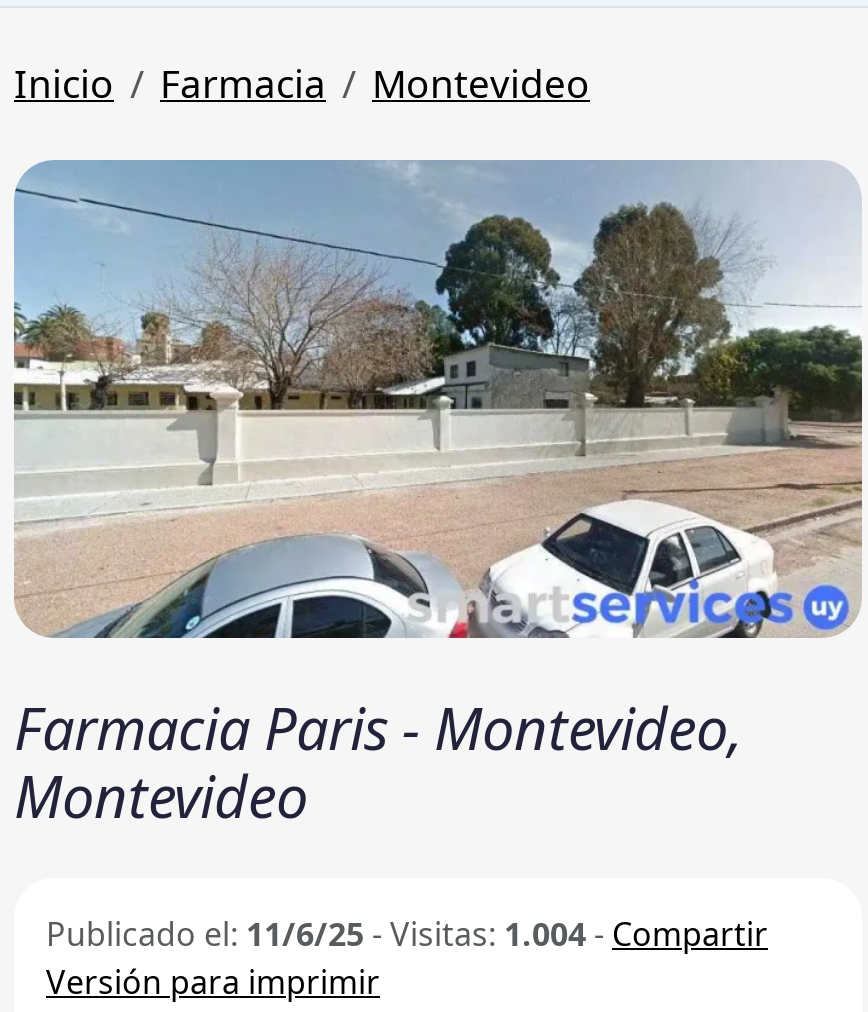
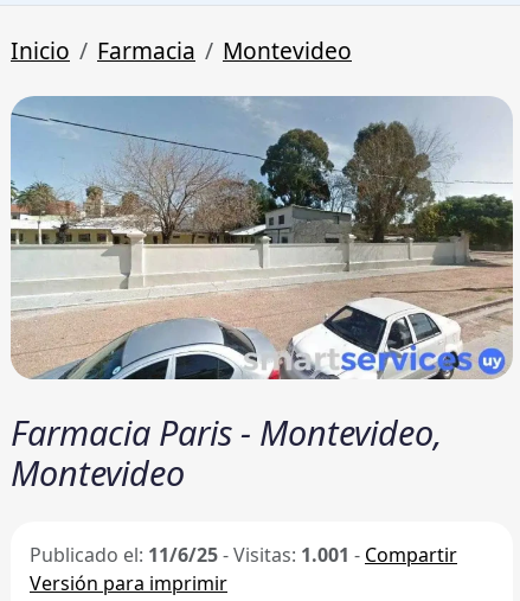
[46,911,768,955] Publicado el: 11/6/25 - Visitas: 1.004 - Compartir -> [30,541,457,567] Publicado el: 11/6/25 - Visitas: 1.001 - Compartir

